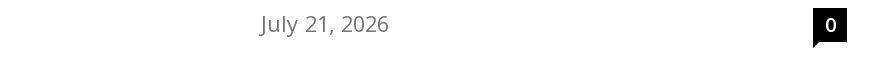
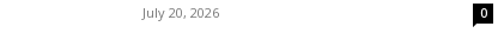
[261,7,389,37] July 21, 2026 -> [142,4,219,22] July 20, 2026

